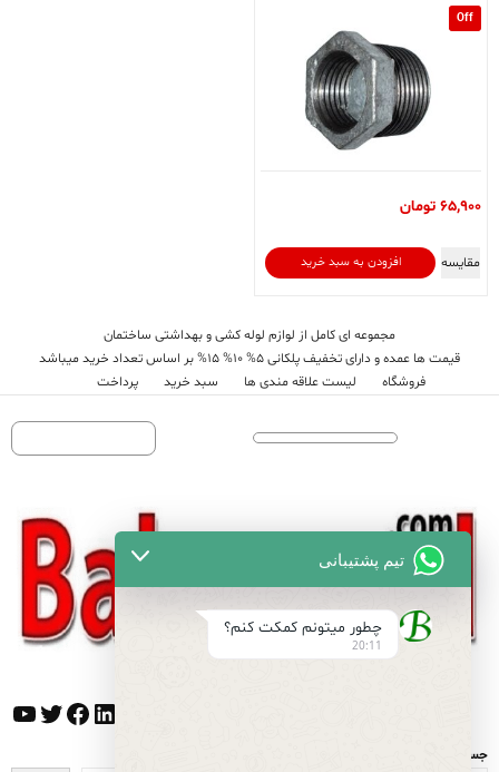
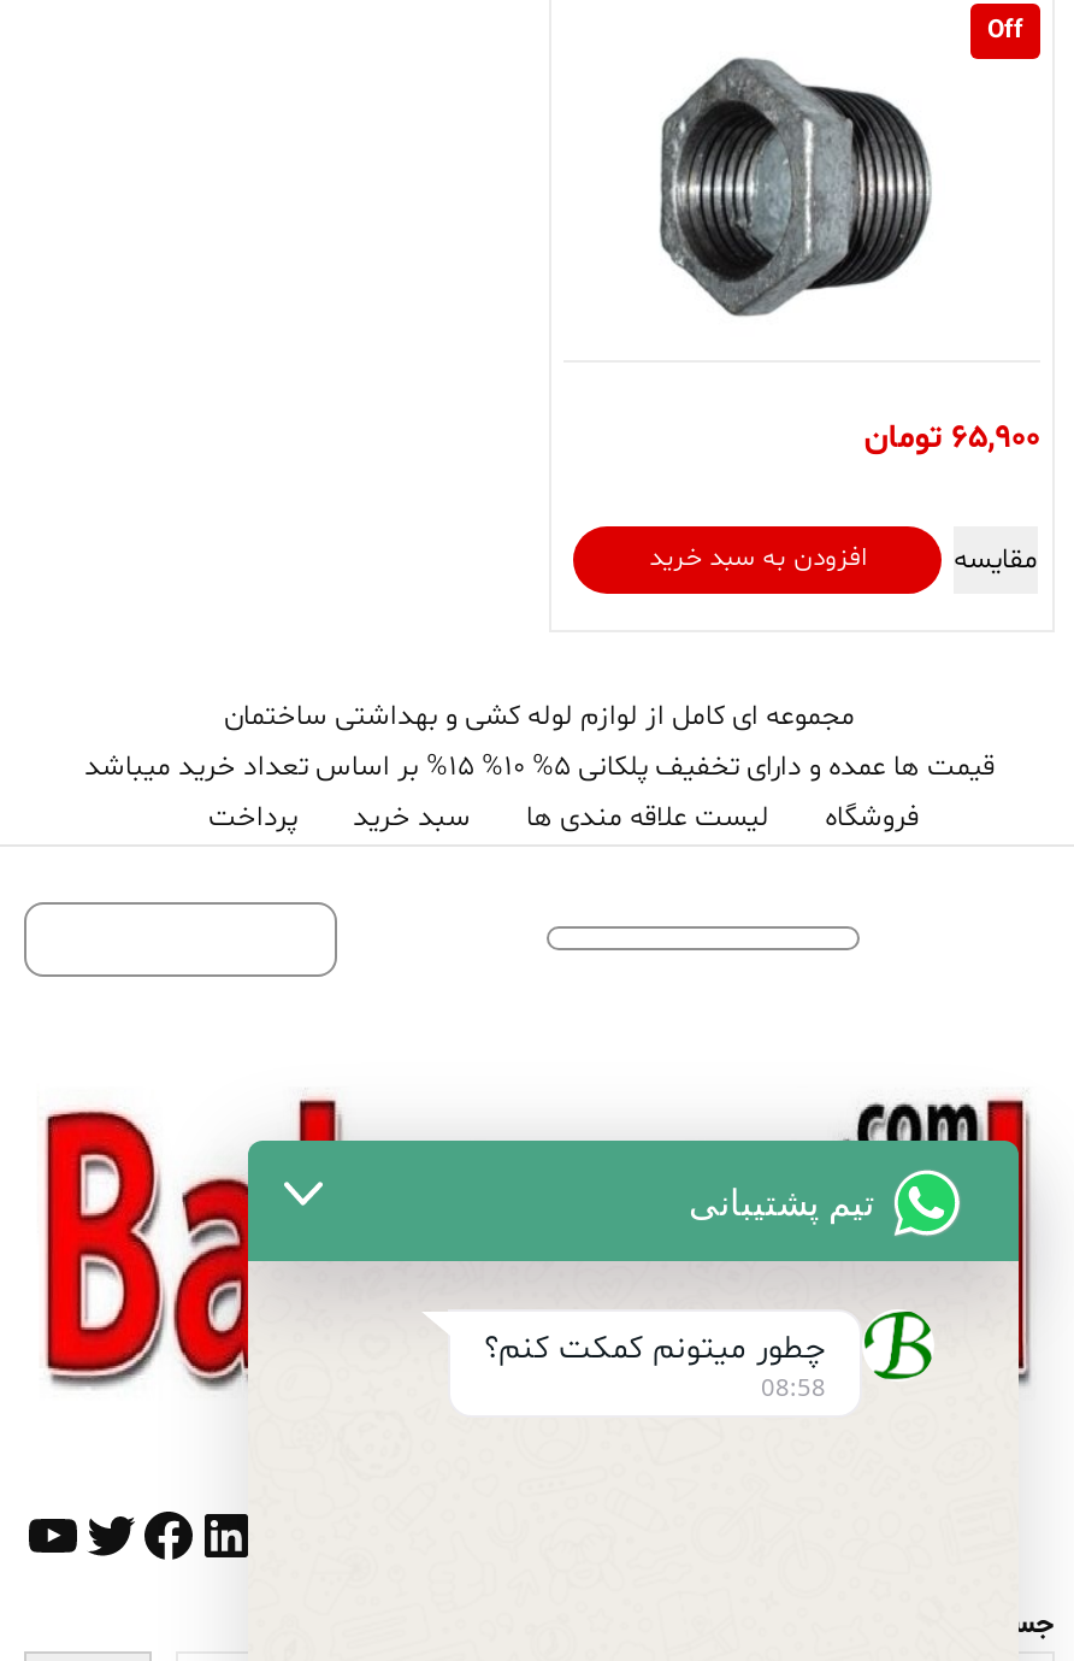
[352,637,382,653] 20:11 -> [761,1370,826,1403] 08:58

